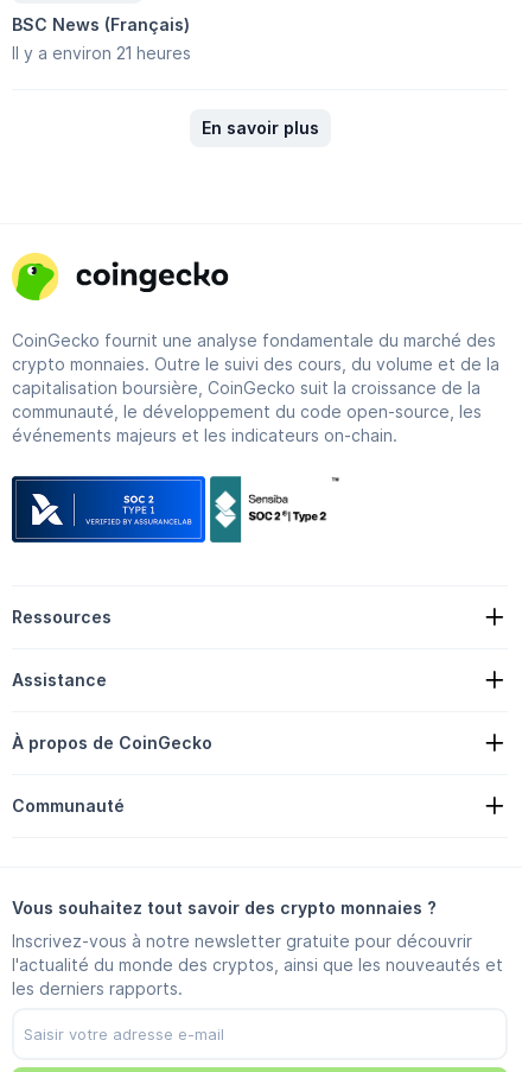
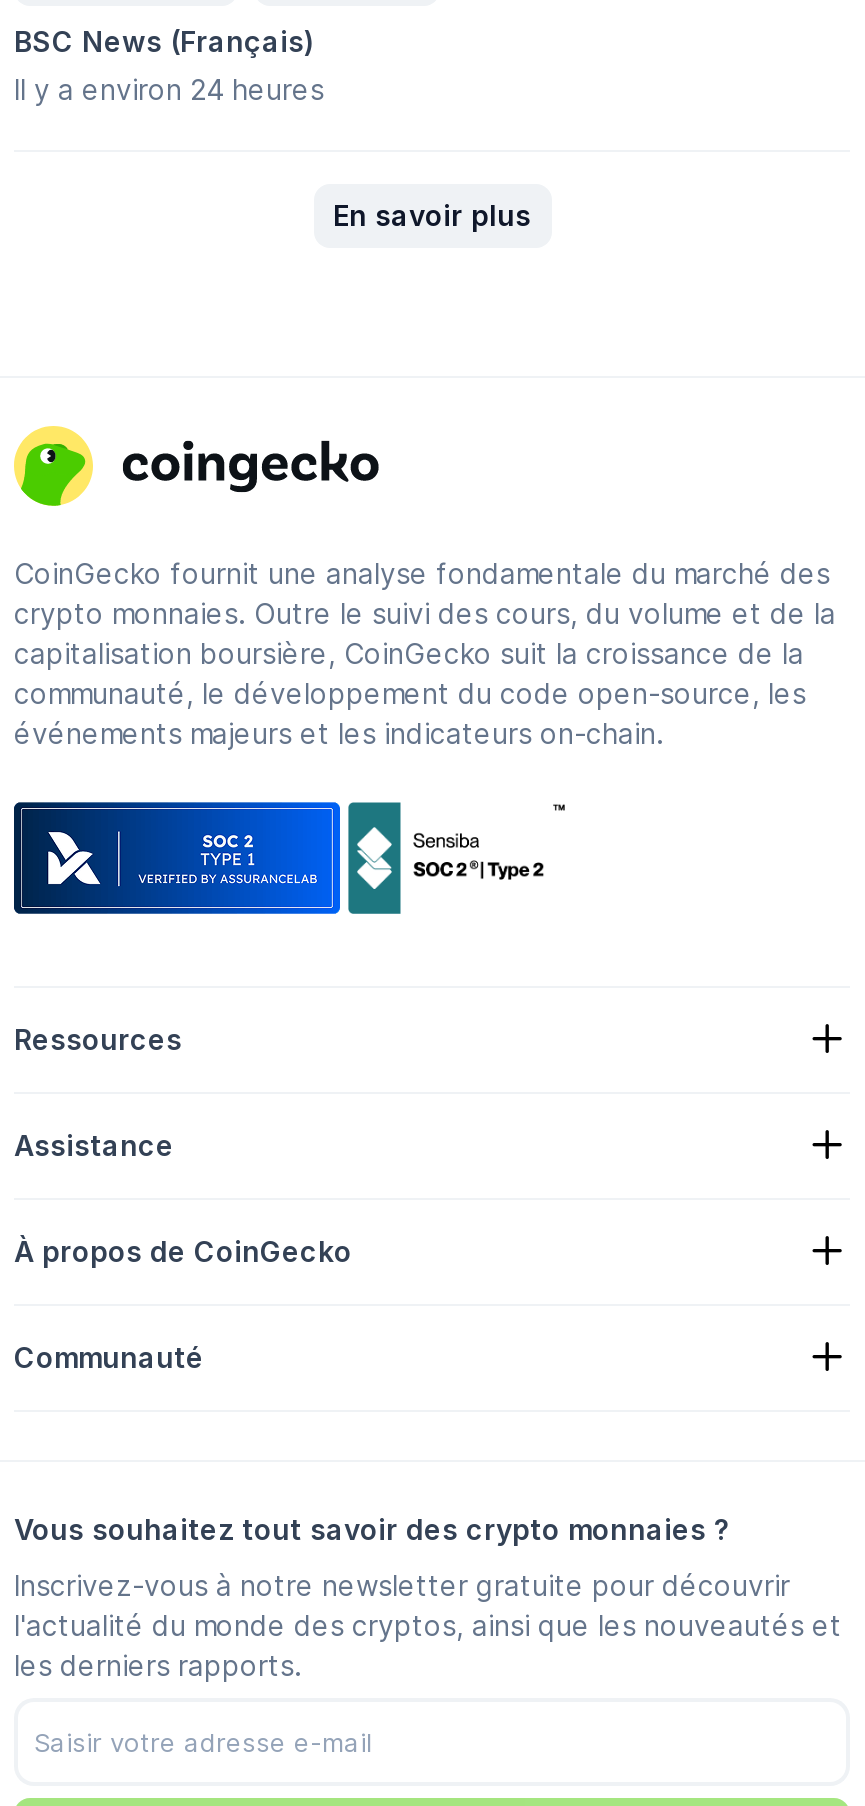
[12,43,191,63] Il y a environ 21 heures -> [14,73,324,107] Il y a environ 24 heures

